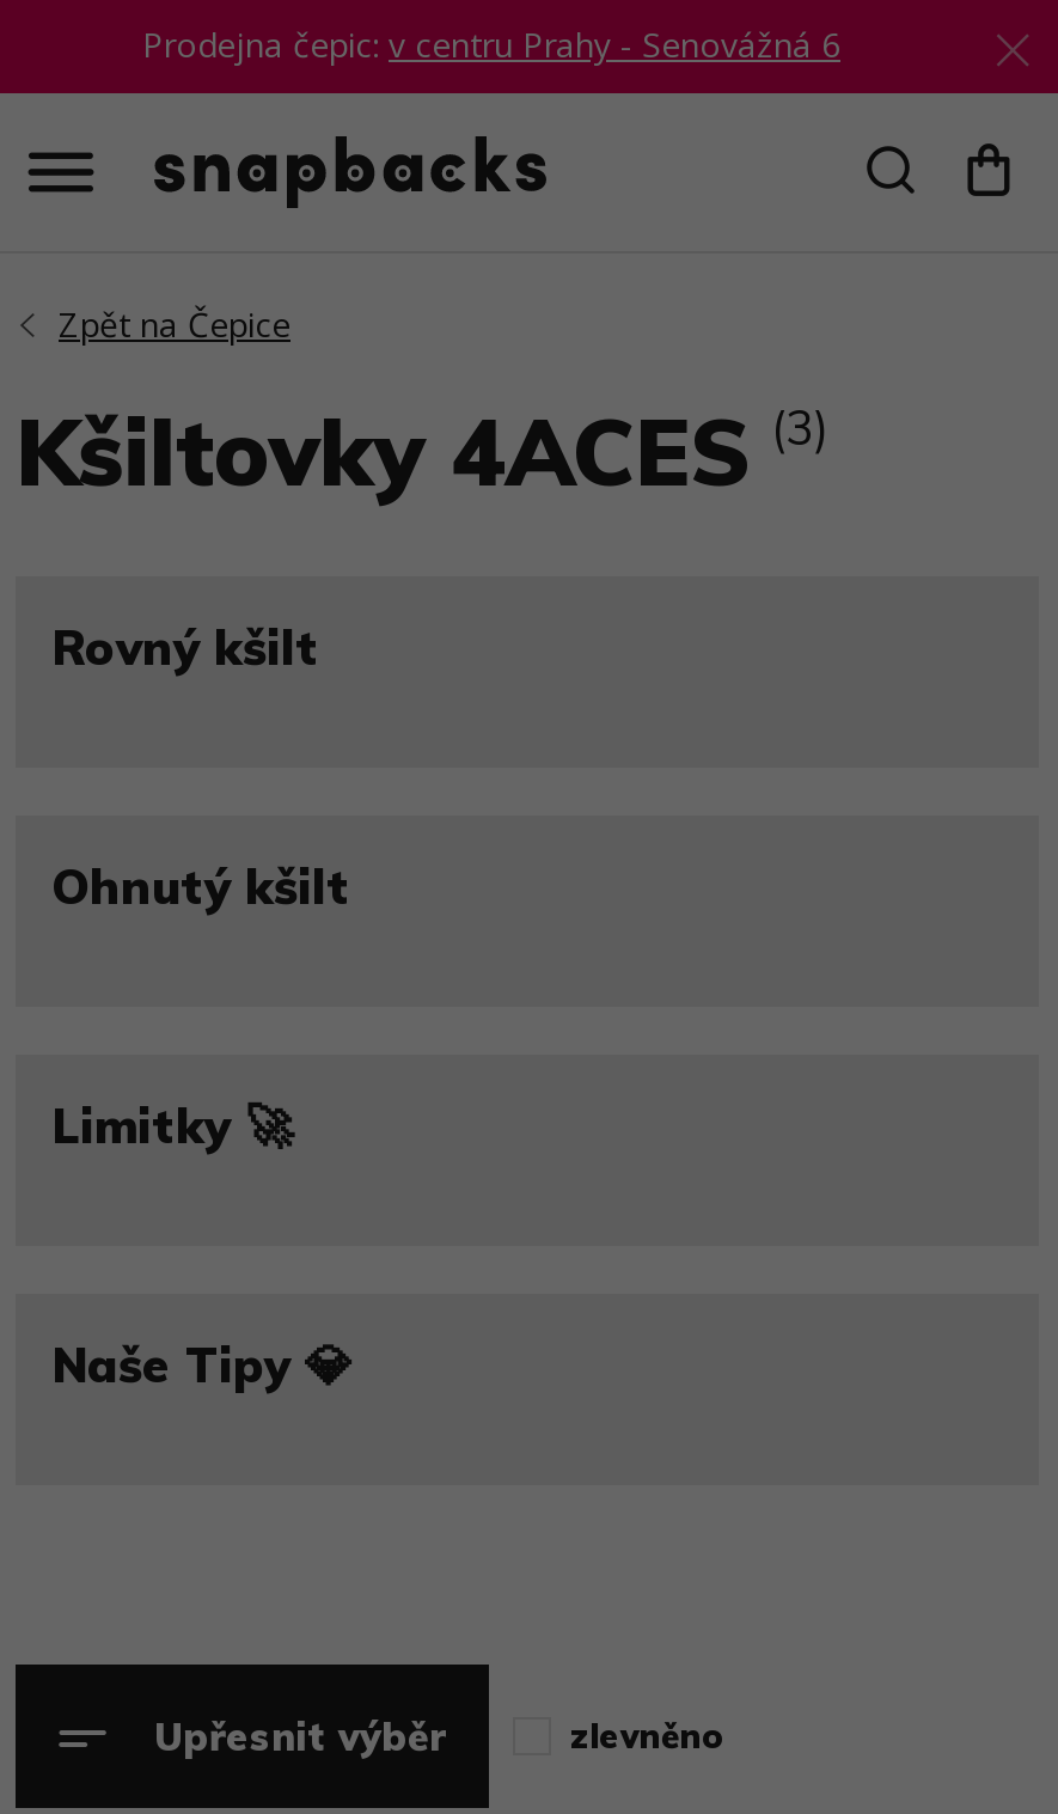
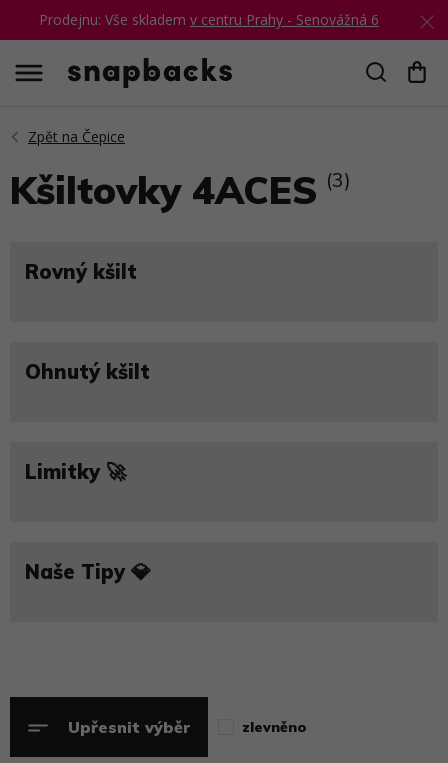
[142,22,840,67] Prodejna čepic: v centru Prahy - Senovážná 6 -> [39,10,379,29] Prodejnu: Vše skladem v centru Prahy - Senovážná 6

